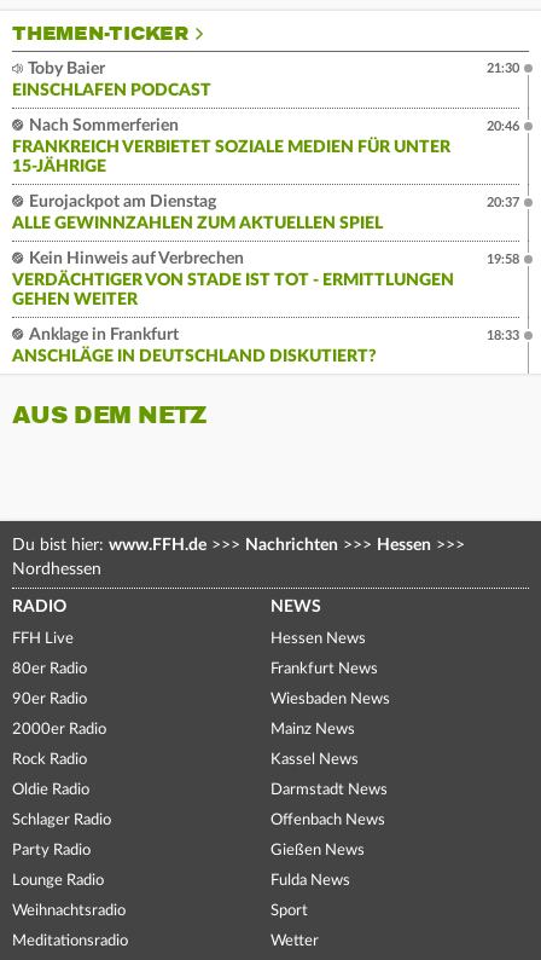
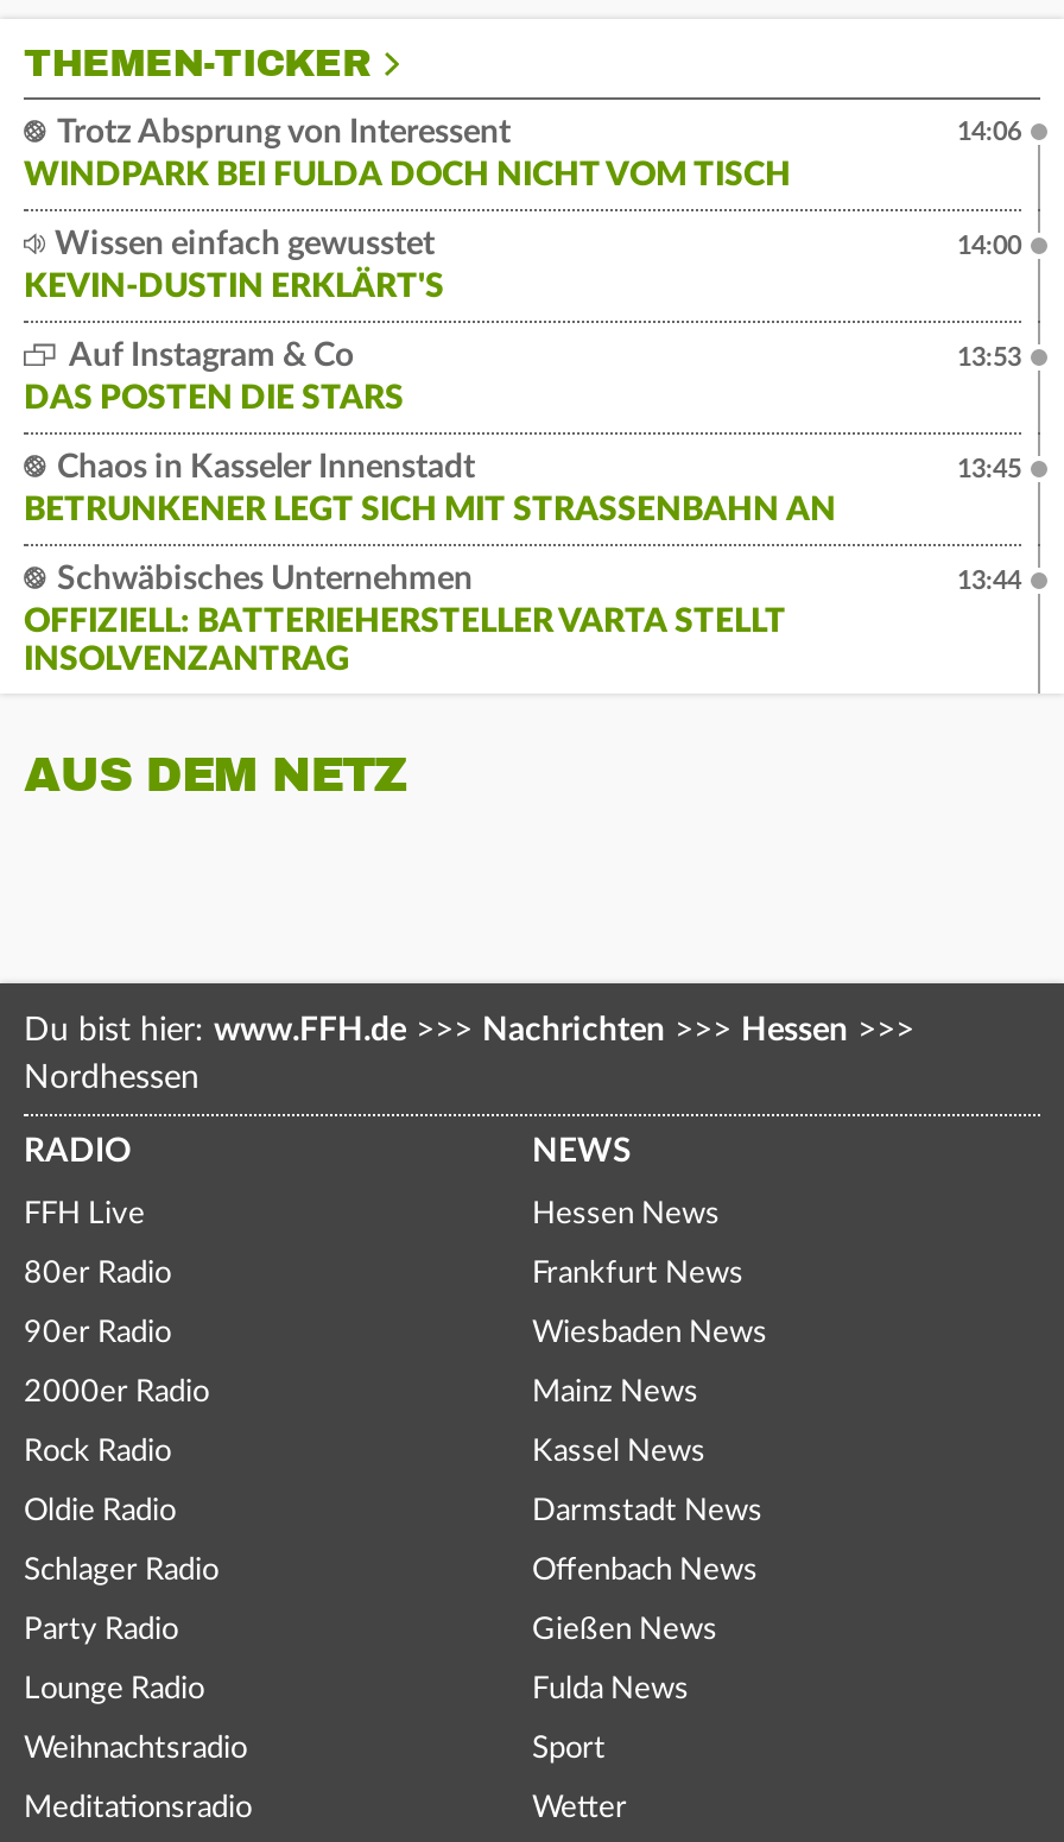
[12,61,211,99] Toby Baier | EINSCHLAFEN PODCAST -> [24,117,791,193] Trotz Absprung von Interessent | WINDPARK BEI FULDA DOCH NICHT VOM TISCH
[487,62,519,75] 21:30 -> [957,119,1021,145] 14:06
[12,118,450,176] Nach Sommerferien | FRANKREICH VERBIETET SOZIALE MEDIEN FÜR UNTER | 15-JÄHRIGE -> [24,228,444,305] Wissen einfach gewusstet | KEVIN-DUSTIN ERKLÄRT'S
[487,120,519,133] 20:46 -> [957,233,1021,259] 14:00
[12,194,383,232] Eurojackpot am Dienstag | ALLE GEWINNZAHLEN ZUM AKTUELLEN SPIEL -> [24,340,404,416] Auf Instagram & Co | DAS POSTEN DIE STARS
[487,196,519,209] 20:37 -> [957,345,1021,371] 13:53
[12,251,454,309] Kein Hinweis auf Verbrechen | VERDÄCHTIGER VON STADE IST TOT - ERMITTLUNGEN | GEHEN WEITER -> [24,452,810,528] Chaos in Kasseler Innenstadt | BETRUNKENER LEGT SICH MIT STRASSENBAHN AN
[487,253,519,266] 19:58 -> [957,457,1021,483] 13:45
[12,327,377,365] Anklage in Frankfurt | ANSCHLÄGE IN DEUTSCHLAND DISKUTIERT? -> [24,563,786,677] Schwäbisches Unternehmen | OFFIZIELL: BATTERIEHERSTELLER VARTA STELLT | INSOLVENZANTRAG
[487,329,519,342] 18:33 -> [957,568,1021,594] 13:44

